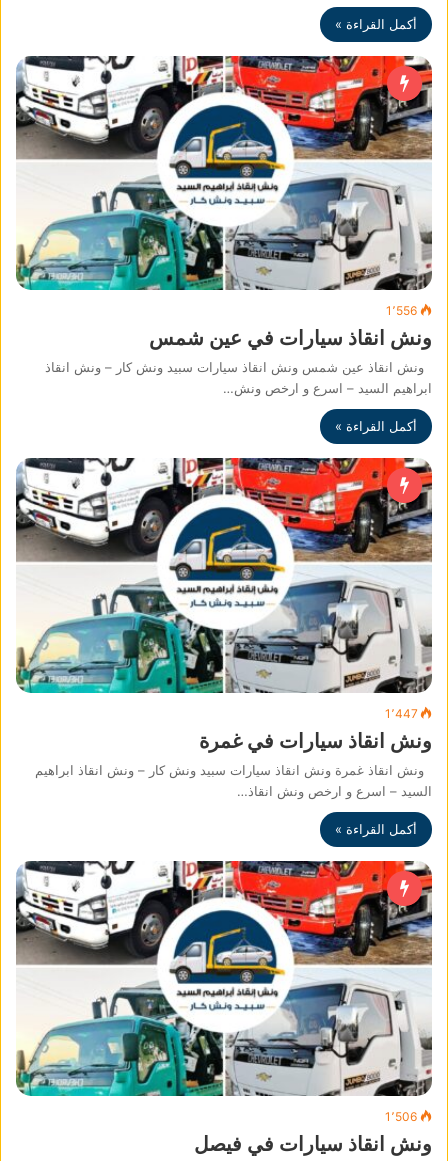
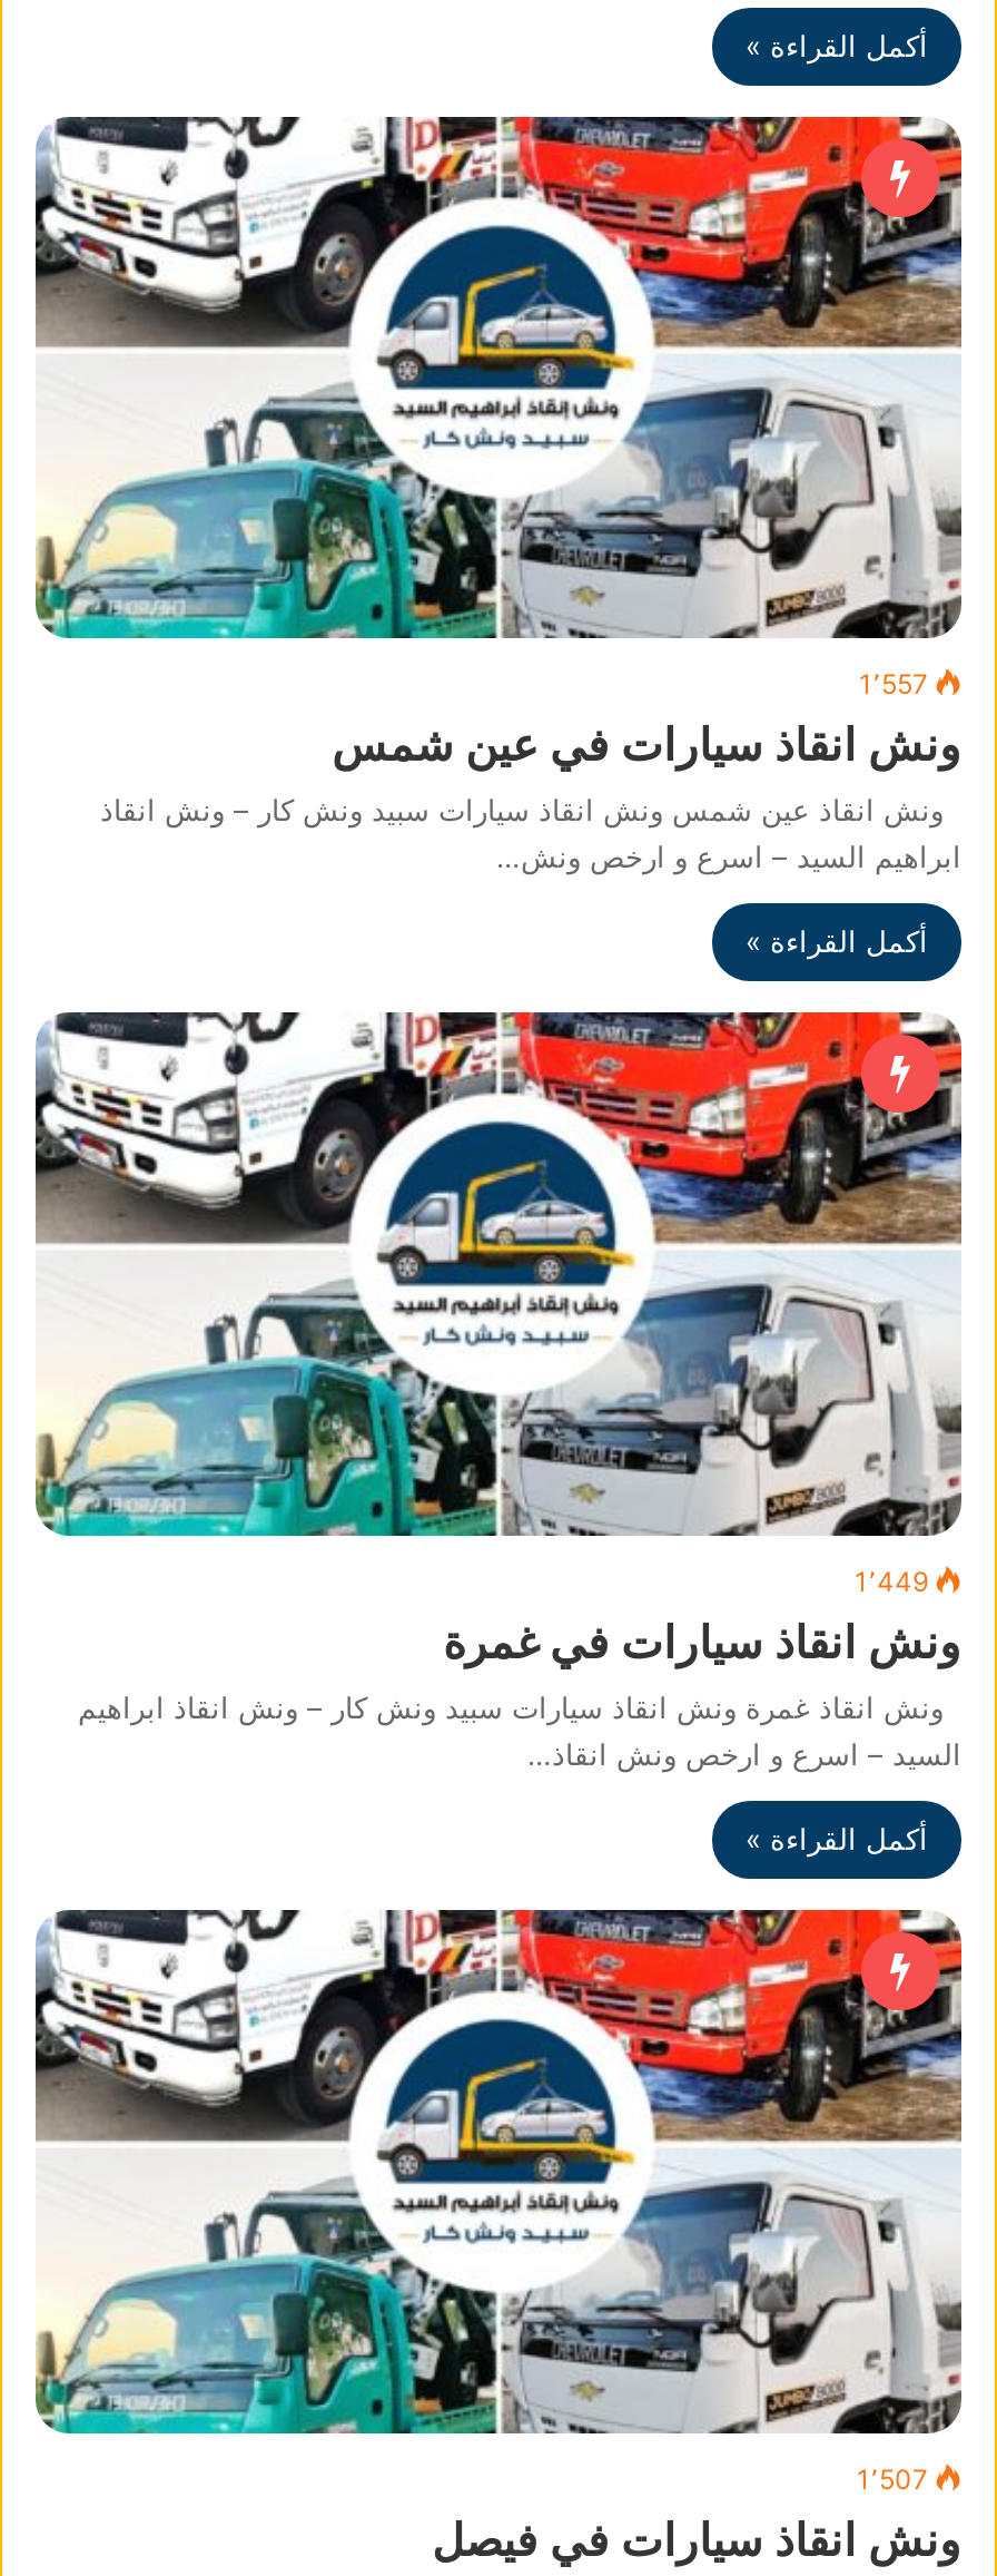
[386,303,417,318] 1٬556 -> [859,668,928,701] 1٬557
[385,706,417,721] 1٬447 -> [855,1565,928,1598] 1٬449
[385,1109,417,1124] 1٬506 -> [857,2462,928,2495] 1٬507

